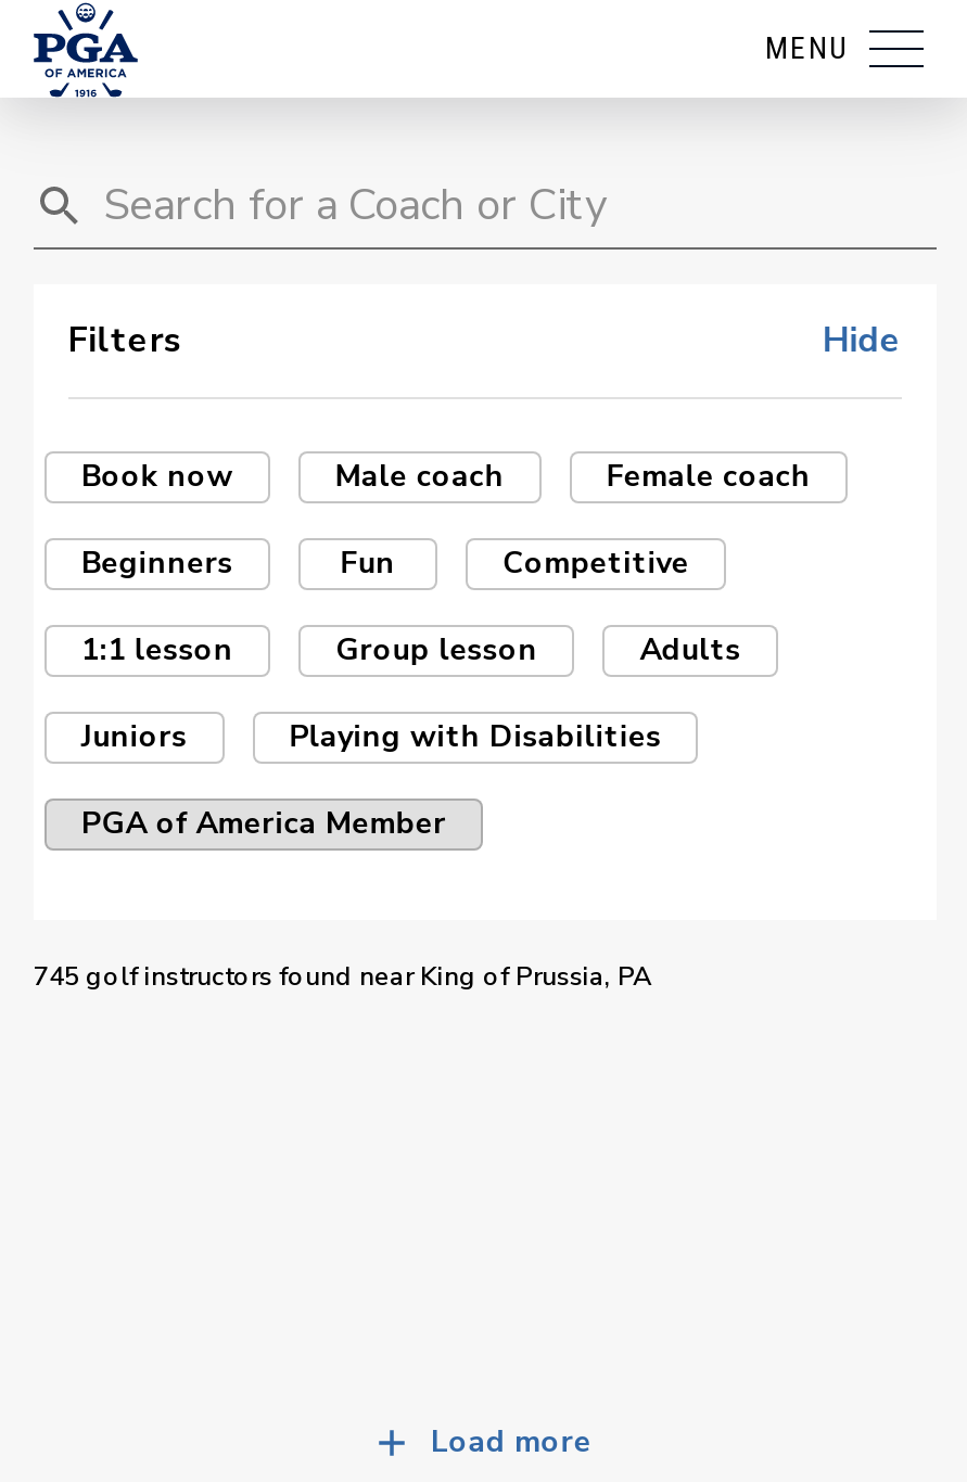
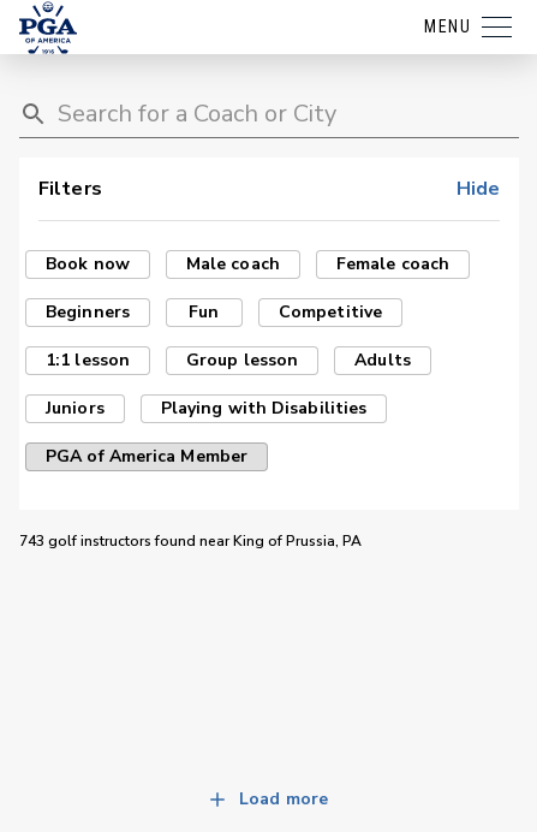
[34,959,652,993] 745 golf instructors found near King of Prussia, PA -> [19,531,362,550] 743 golf instructors found near King of Prussia, PA

